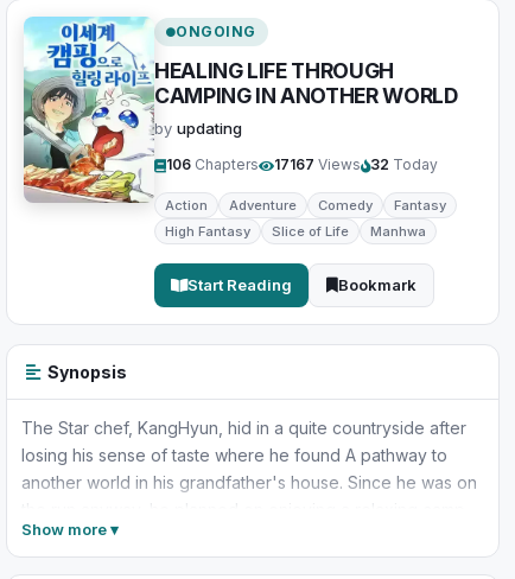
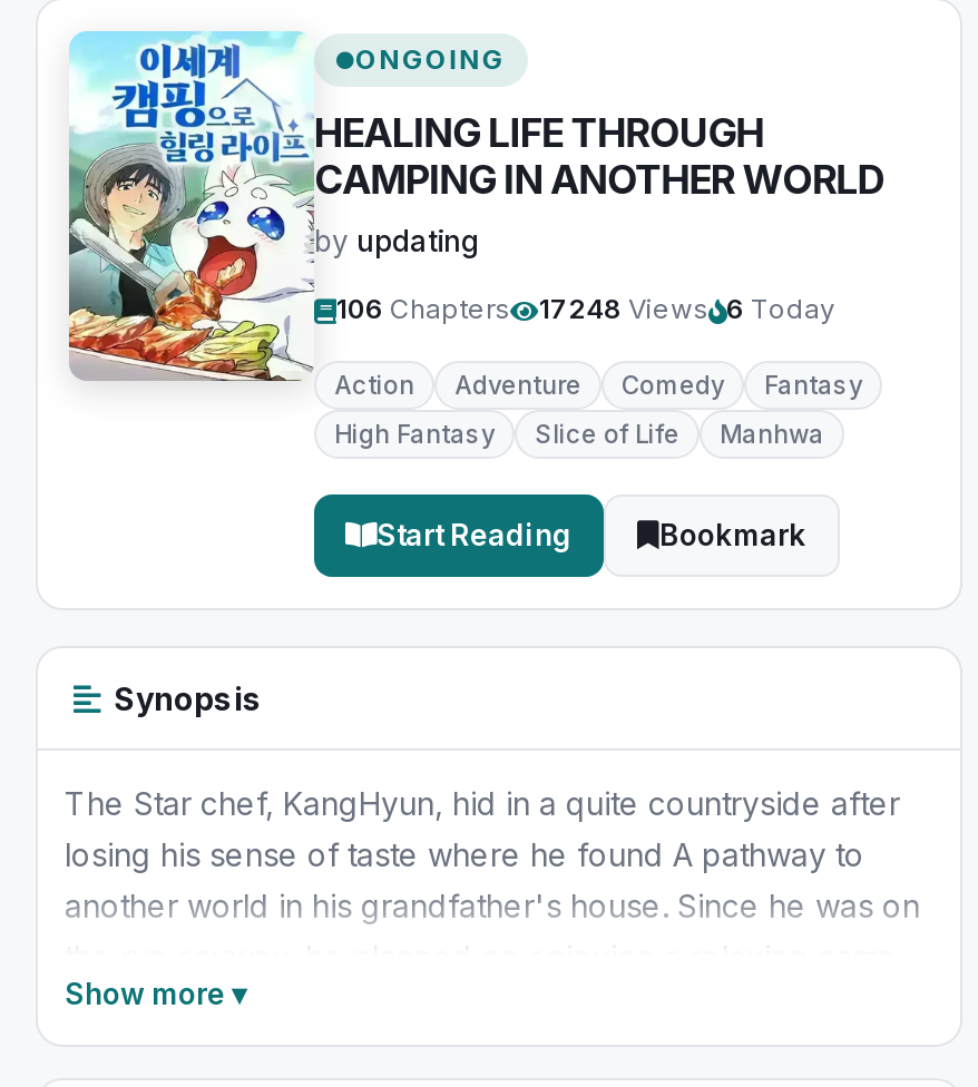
[166,155,438,173] 106 Chapters 17167 Views 32 Today -> [336,292,835,325] 106 Chapters 17248 Views 6 Today

